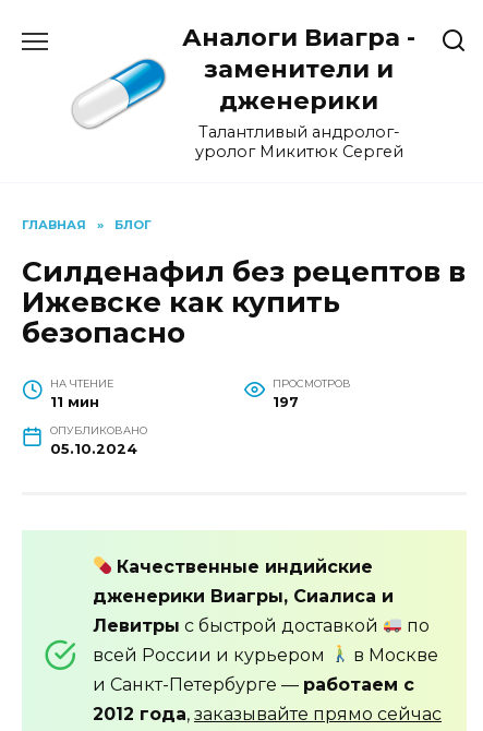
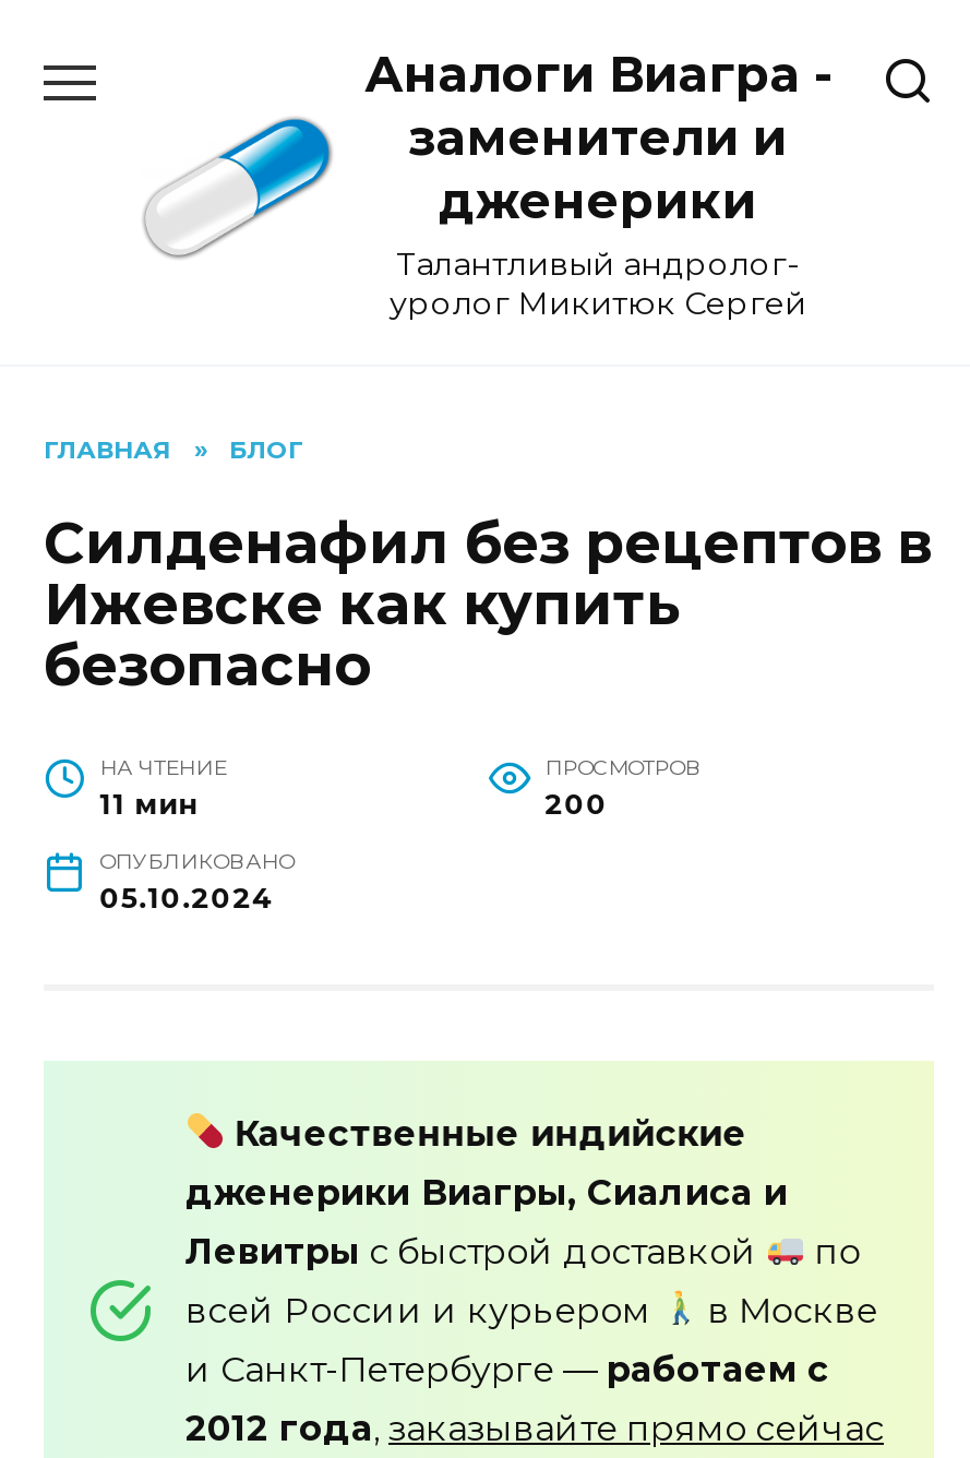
[272,394,298,410] 197 -> [545,787,608,820] 200

